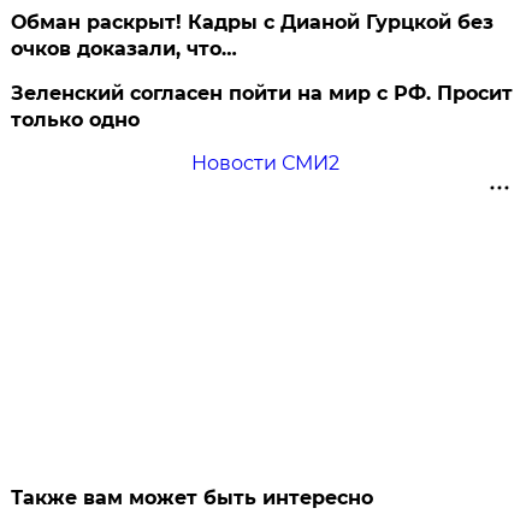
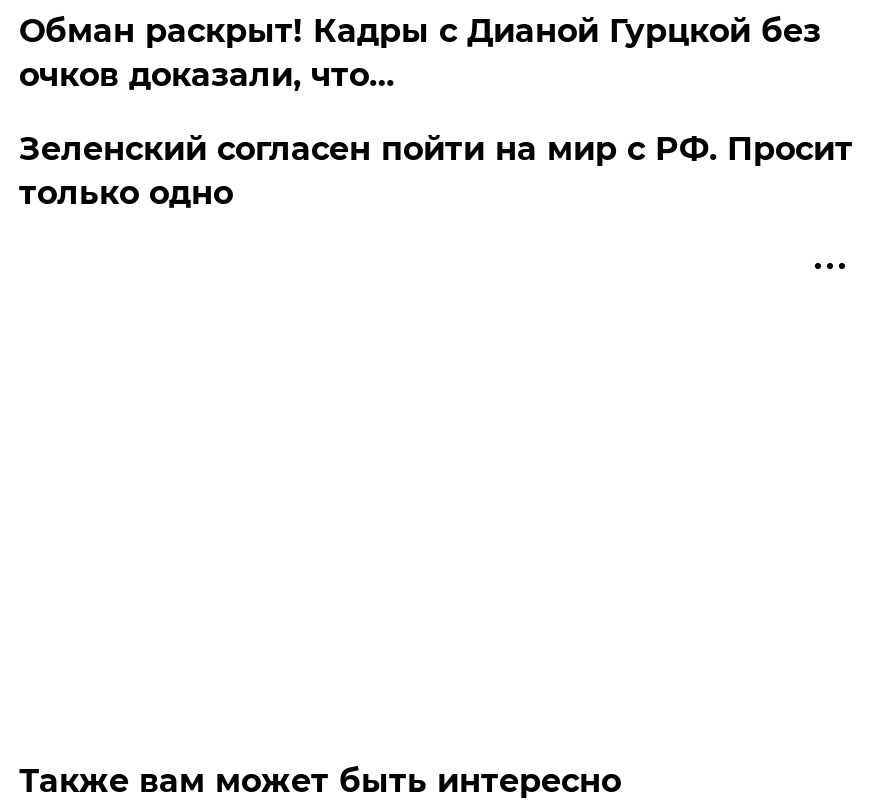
[191,151,339,174] Новости СМИ2 -> none

